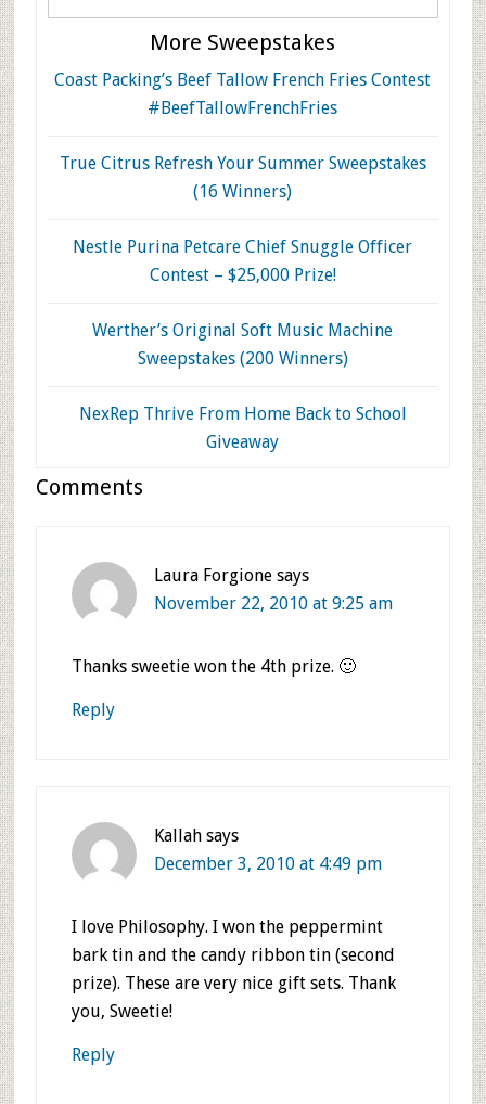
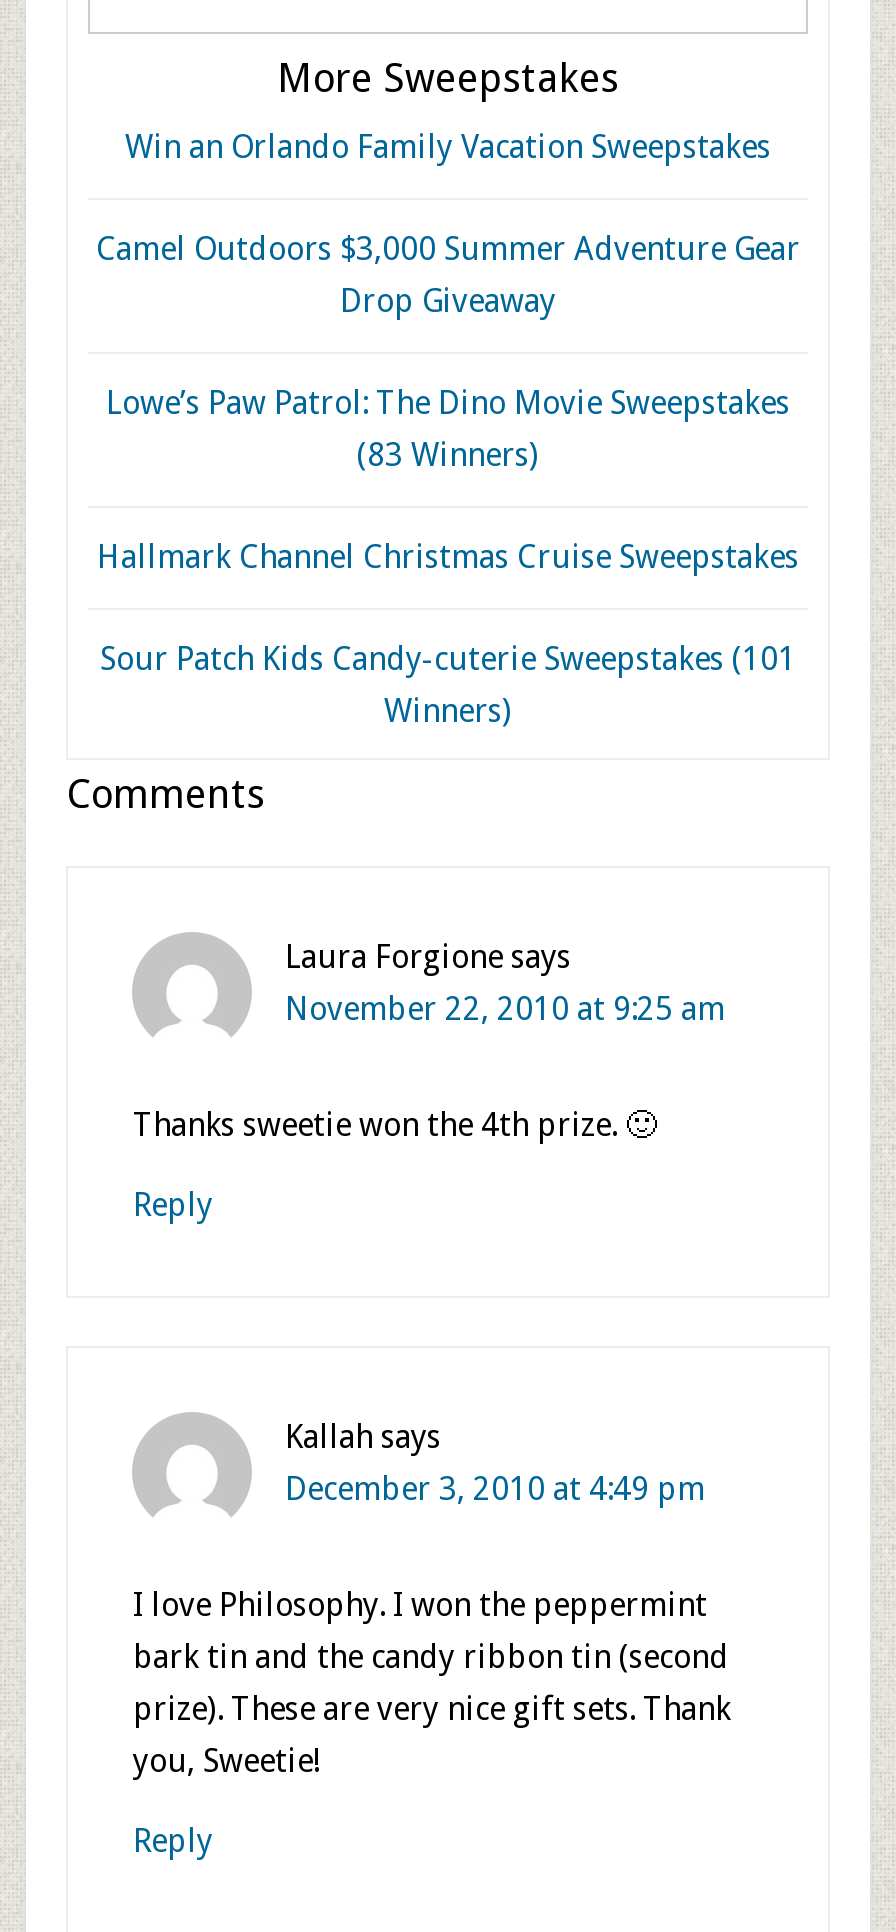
[55,70,431,118] Coast Packing’s Beef Tallow French Fries Contest | #BeefTallowFrenchFries -> [125,128,771,166] Win an Orlando Family Vacation Sweepstakes
[60,153,426,202] True Citrus Refresh Your Summer Sweepstakes | (16 Winners) -> [96,230,800,320] Camel Outdoors $3,000 Summer Adventure Gear | Drop Giveaway
[73,237,413,285] Nestle Purina Petcare Chief Snuggle Officer | Contest – $25,000 Prize! -> [106,384,790,474] Lowe’s Paw Patrol: The Dino Movie Sweepstakes | (83 Winners)
[93,320,393,369] Werther’s Original Soft Music Machine | Sweepstakes (200 Winners) -> [97,538,799,576] Hallmark Channel Christmas Cruise Sweepstakes
[79,404,407,452] NexRep Thrive From Home Back to School | Giveaway -> [100,640,796,730] Sour Patch Kids Candy-cuterie Sweepstakes (101 | Winners)

